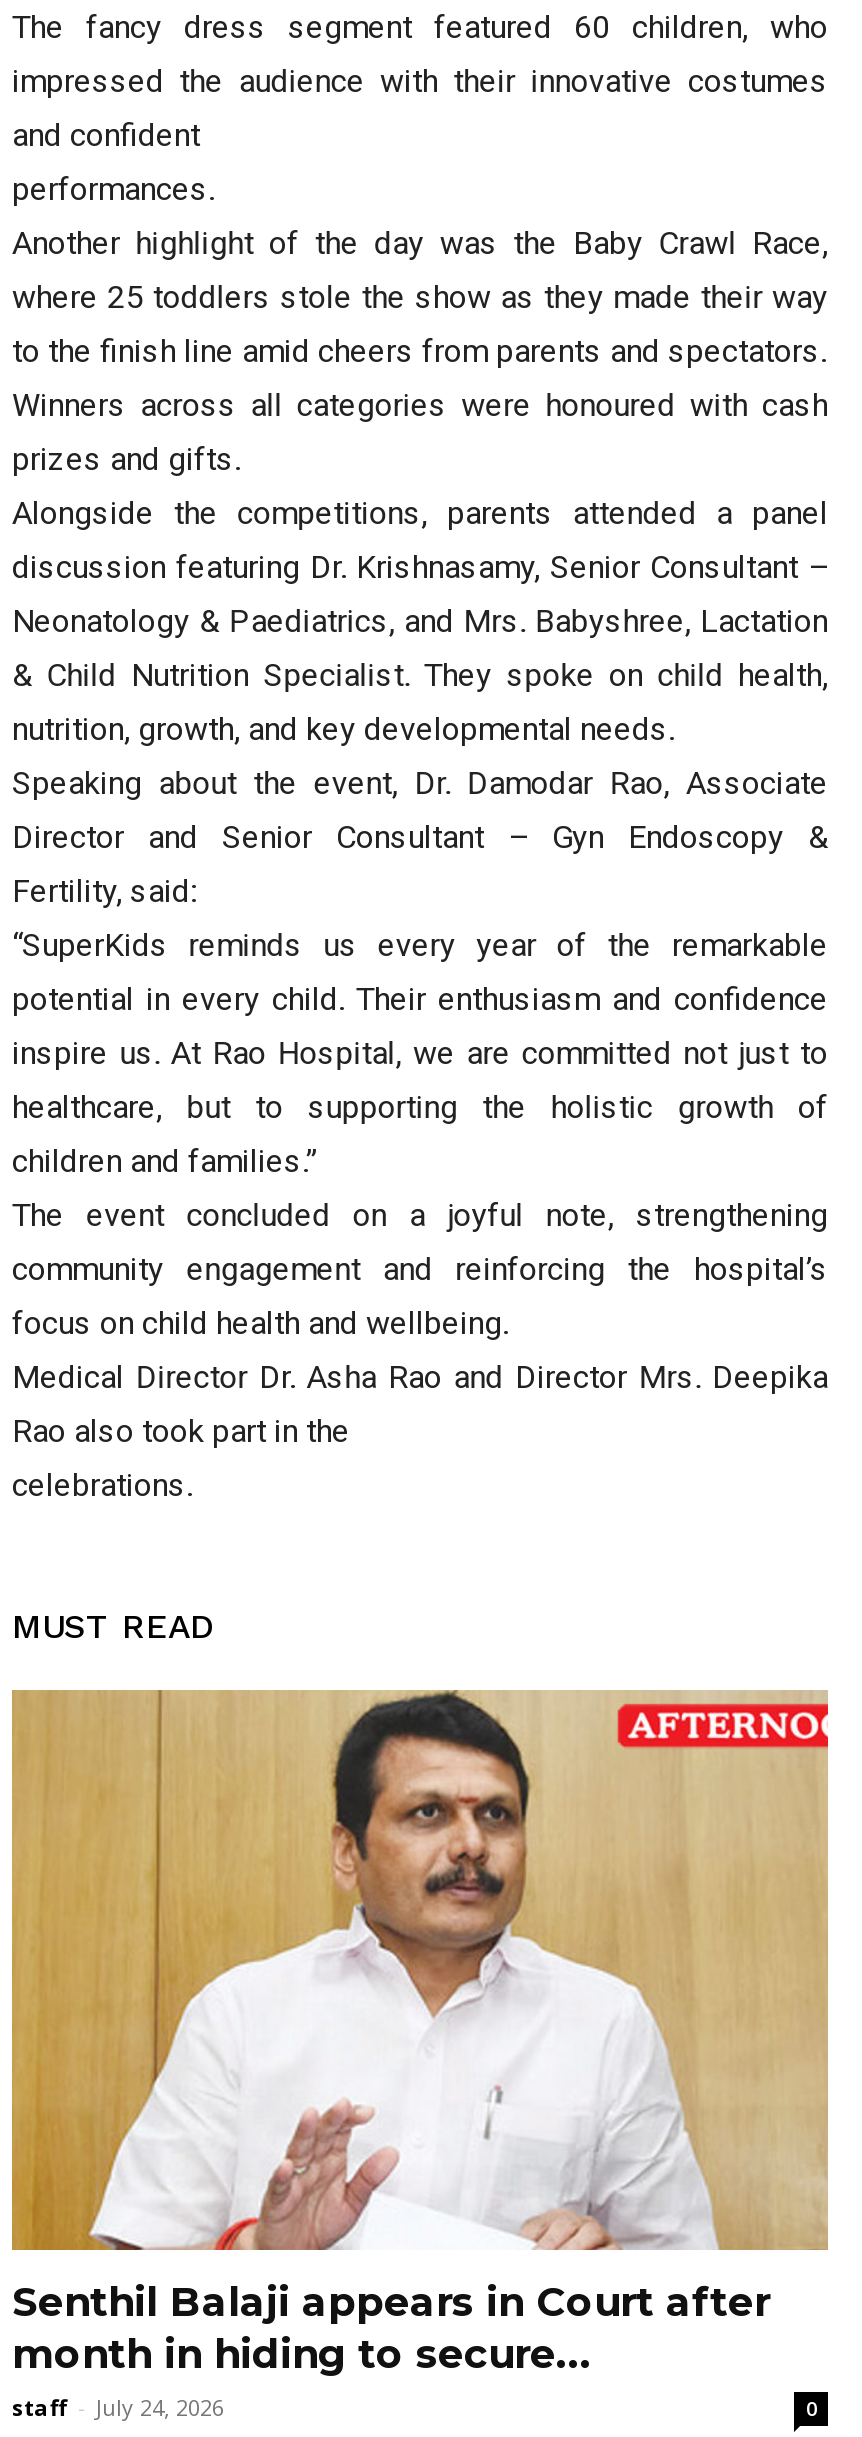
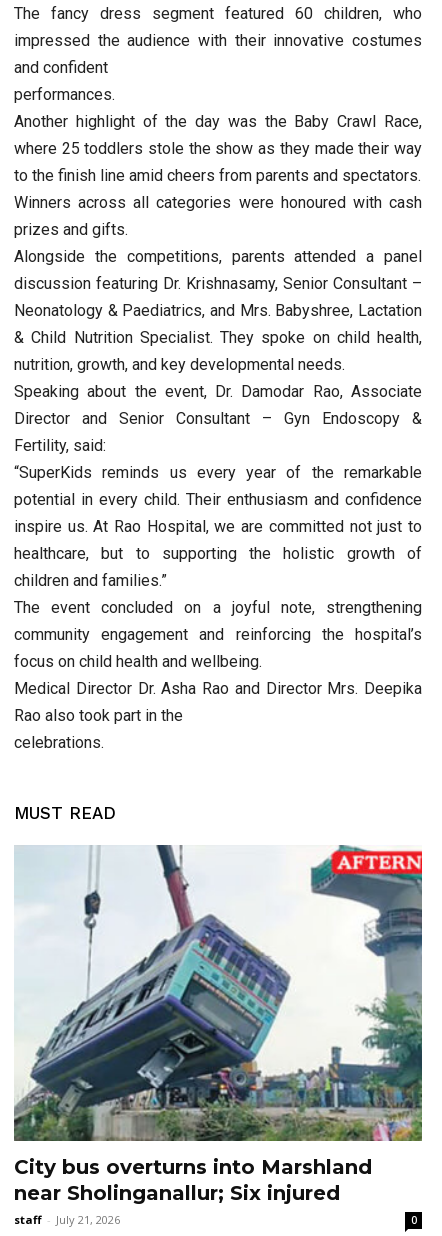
[10,1688,830,2423] [image] | Senthil Balaji appears in Court after | month in hiding to secure... | staff - July 24, 2026 -> [13,844,423,1227] [image] | City bus overturns into Marshland | near Sholinganallur; Six injured | staff - July 21, 2026

